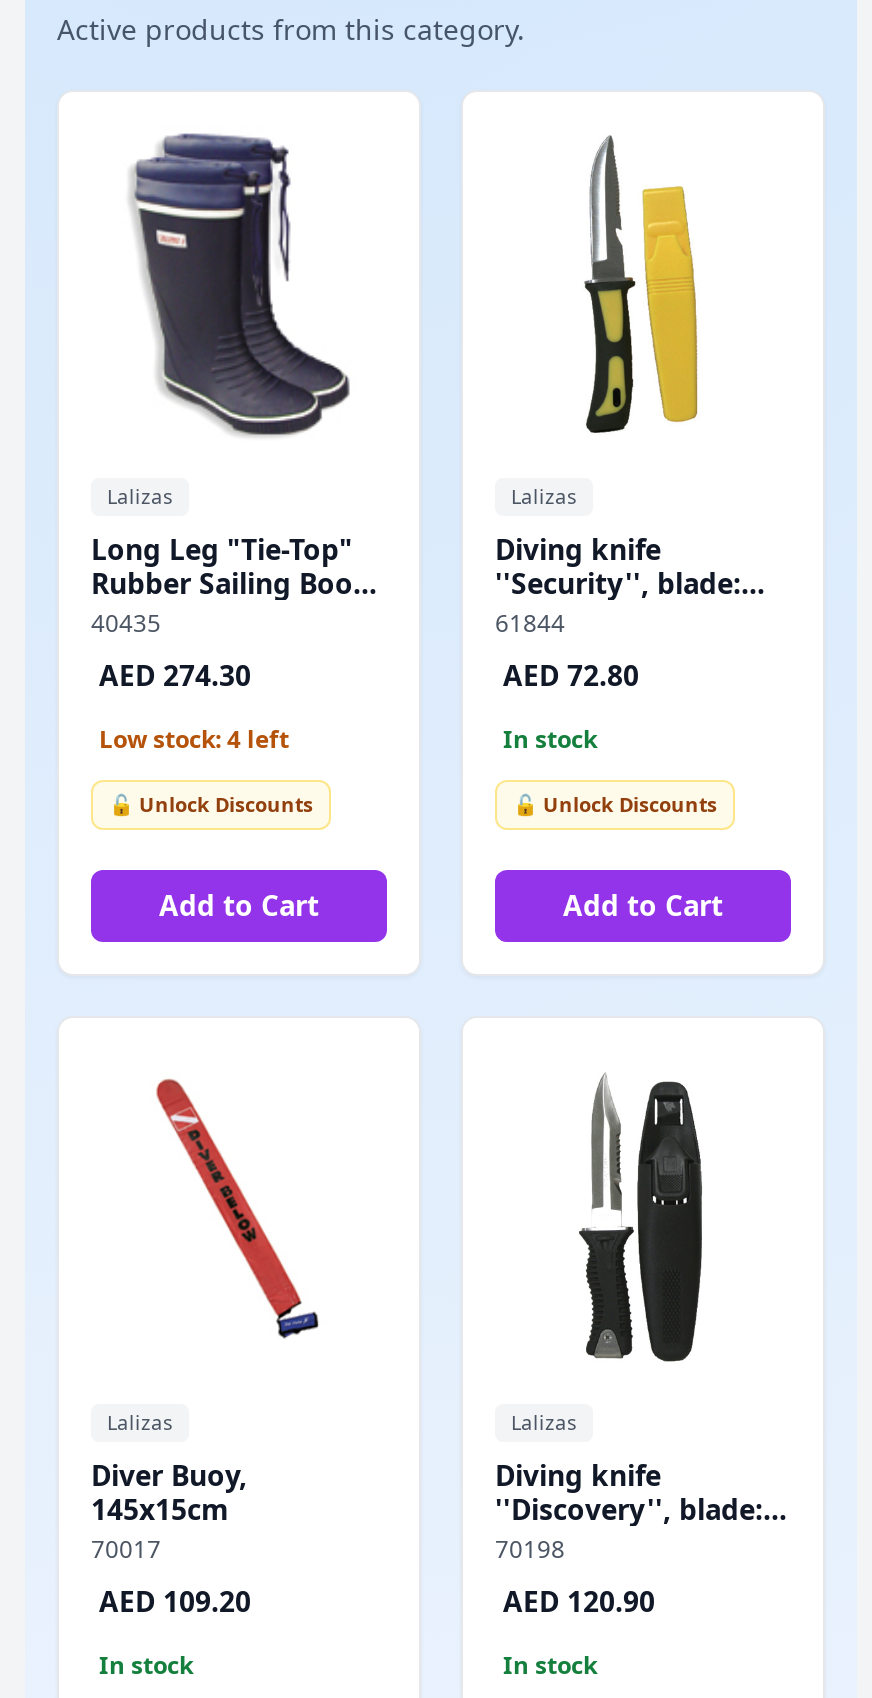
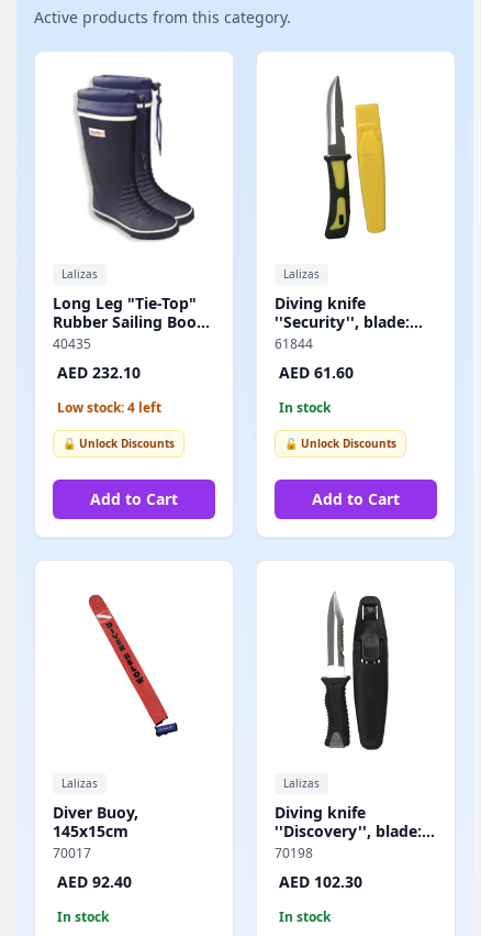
[99,656,251,694] AED 274.30 -> [57,362,141,383] AED 232.10
[503,656,639,694] AED 72.80 -> [279,362,354,383] AED 61.60
[99,1582,251,1620] AED 109.20 -> [57,871,132,892] AED 92.40
[503,1582,655,1620] AED 120.90 -> [279,871,362,892] AED 102.30

